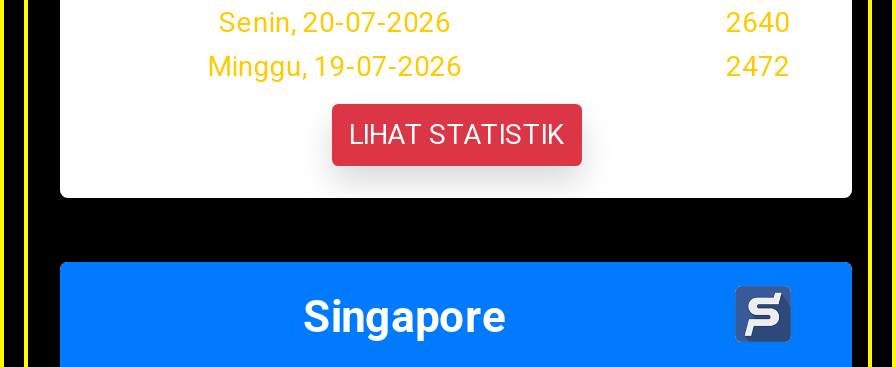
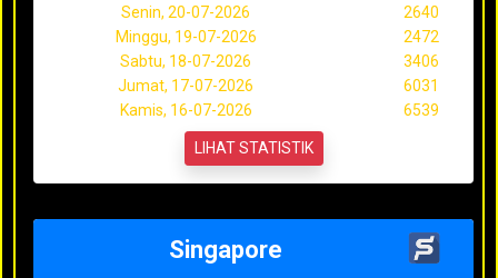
none -> [118,53,439,119] Sabtu, 18-07-2026 | 3406 | Jumat, 17-07-2026 | 6031 | Kamis, 16-07-2026 | 6539

